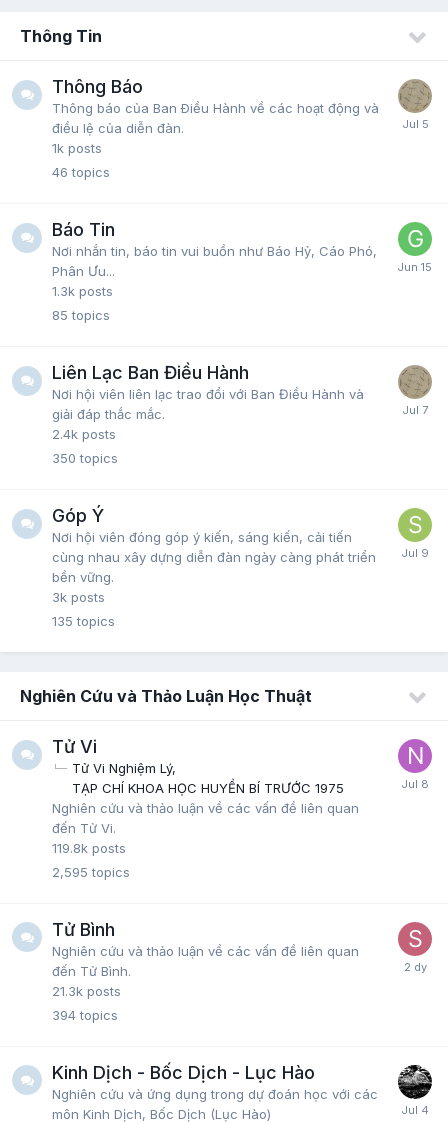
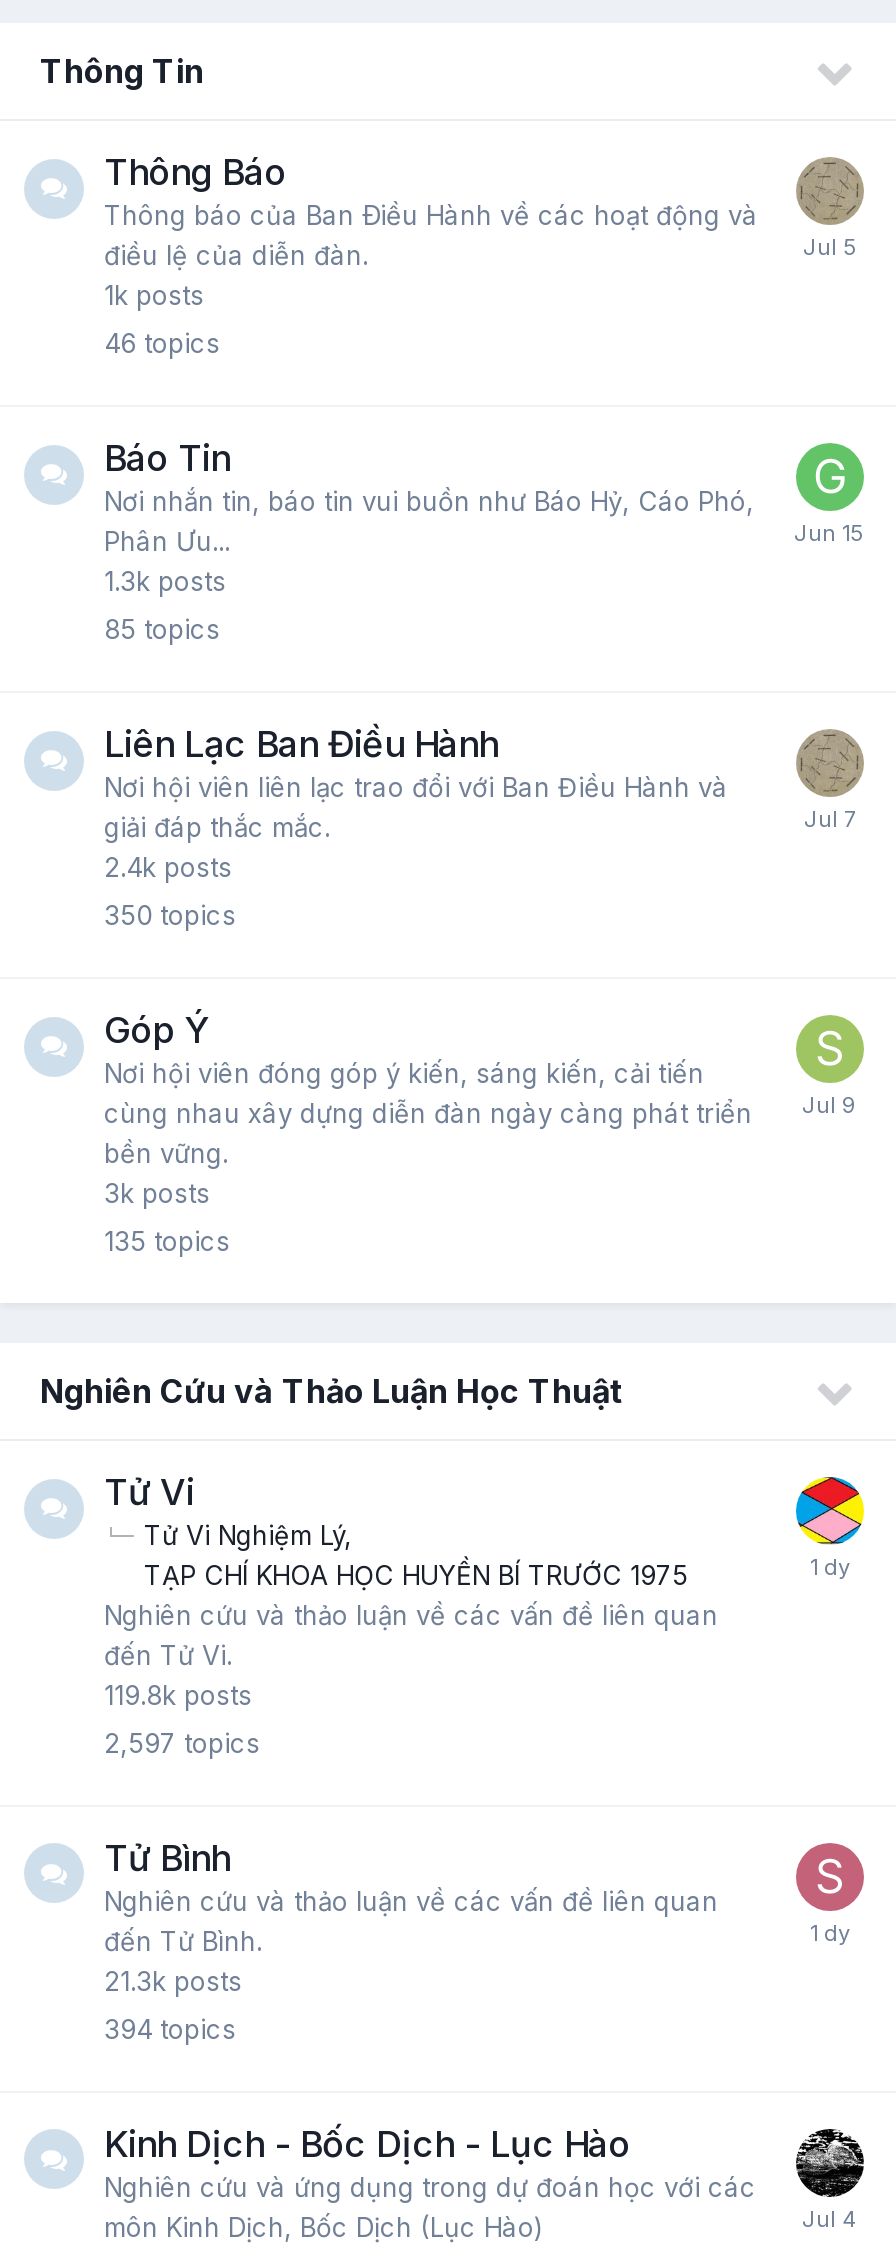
[397,738,433,789] [image] -> [794,1475,866,1581] [image]
[52,864,130,880] 2,595 topics -> [104,1727,260,1759] 2,597 topics

